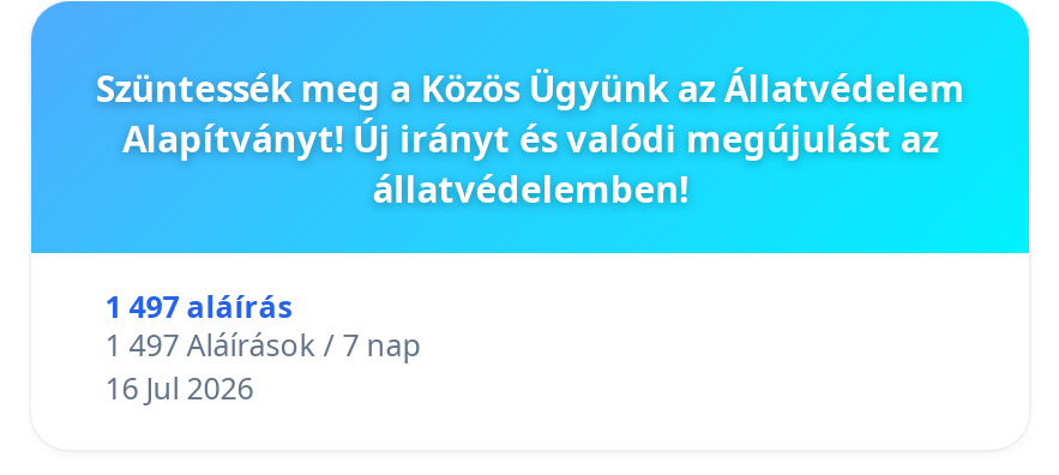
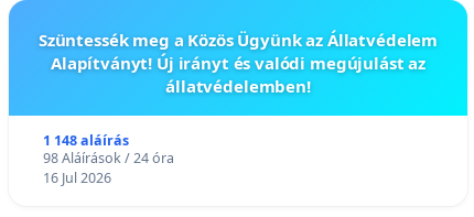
[105,286,292,327] 1 497 aláírás -> [43,131,129,150] 1 148 aláírás
[105,324,422,365] 1 497 Aláírások / 7 nap -> [43,149,174,168] 98 Aláírások / 24 óra

